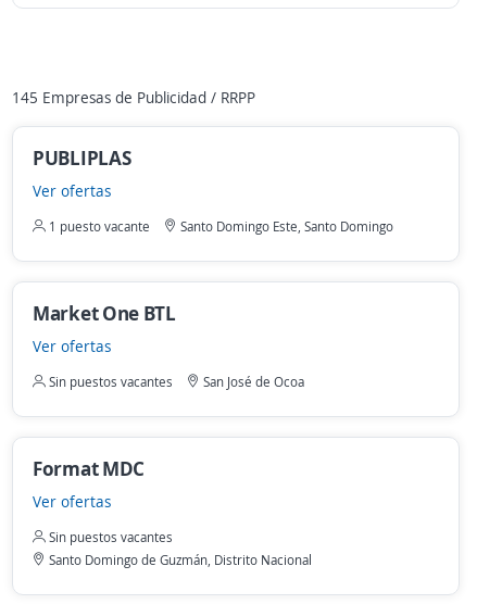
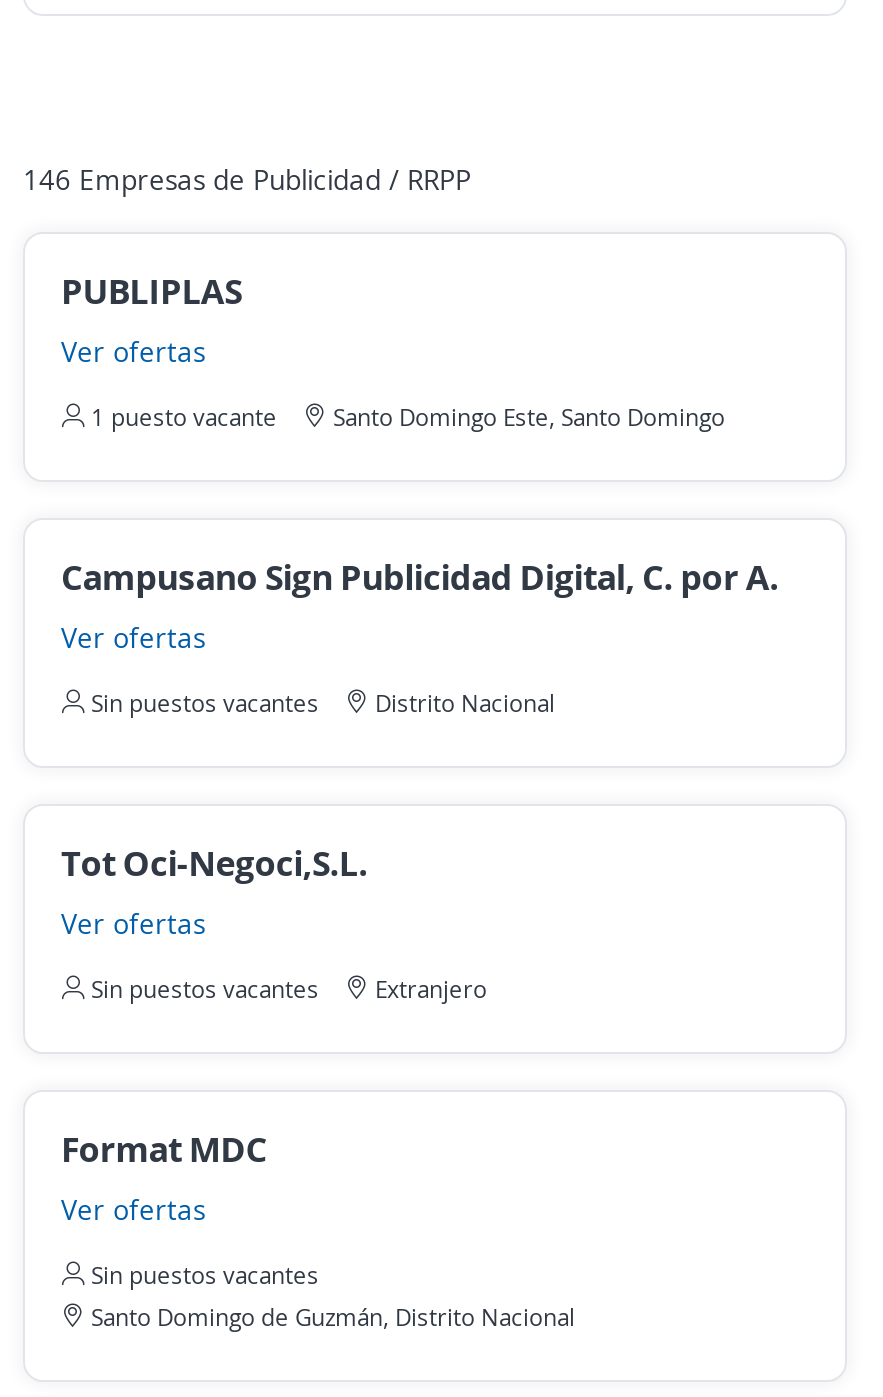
[12,87,255,108] 145 Empresas de Publicidad / RRPP -> [23,160,471,198] 146 Empresas de Publicidad / RRPP
[33,300,176,326] Market One BTL -> [61,552,779,600] Campusano Sign Publicidad Digital, C. por A.
[200,373,304,391] San José de Ocoa -> [61,686,555,1006] Distrito Nacional | Tot Oci-Negoci,S.L. | Ver ofertas | Sin puestos vacantes | Extranjero

